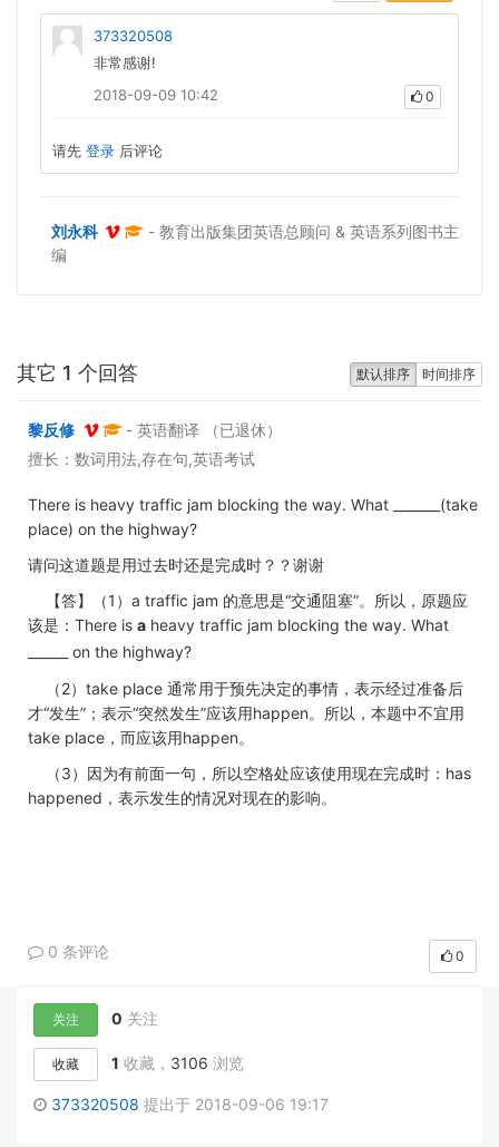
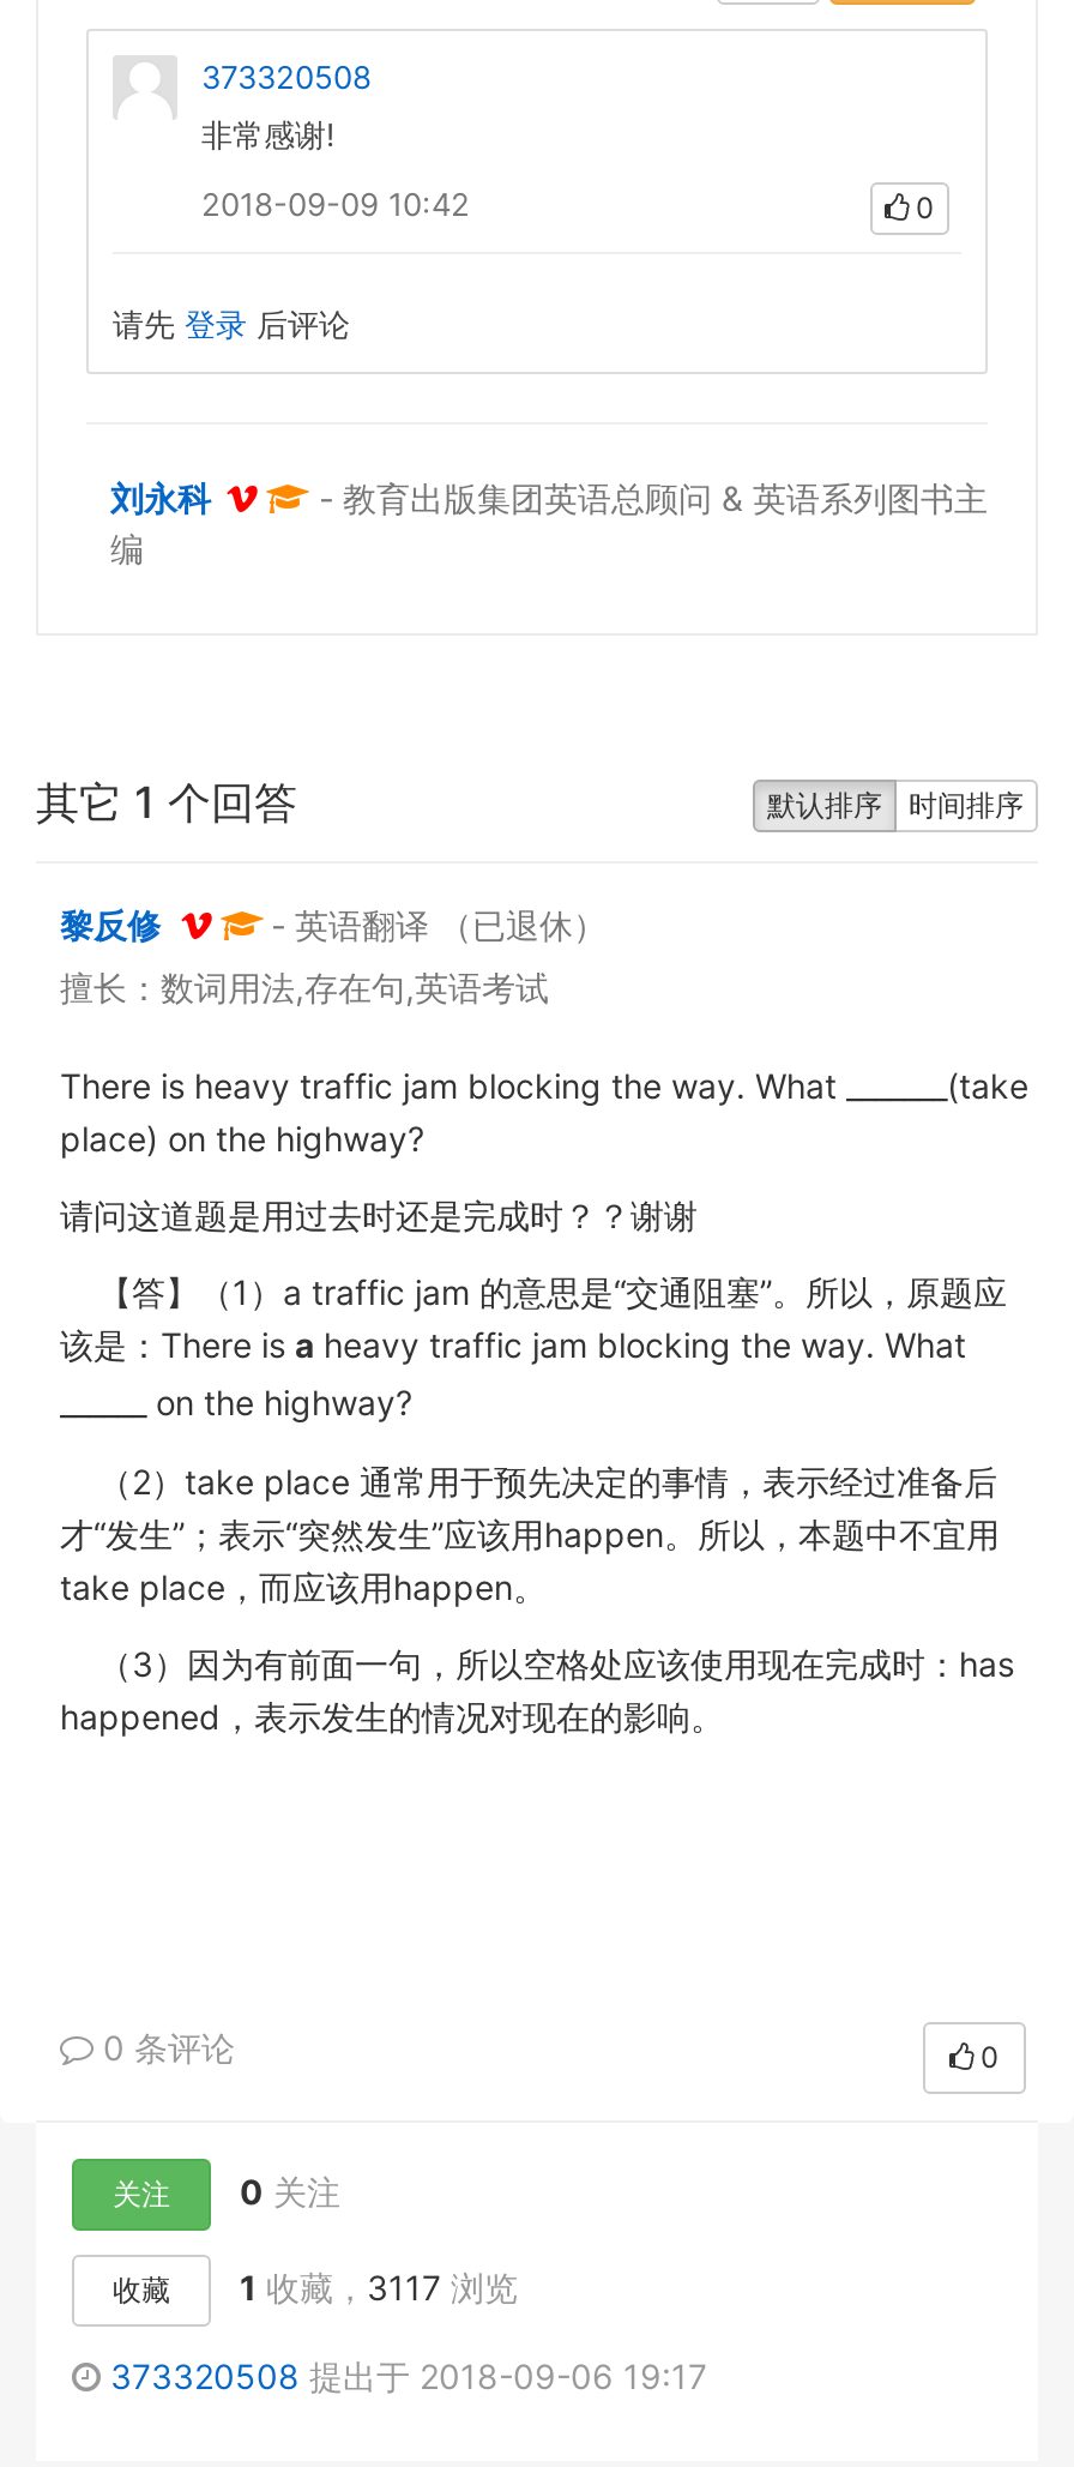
[52,1053,244,1072] 收藏 1收藏，3106浏览 -> [113,2266,518,2307] 收藏 1收藏，3117浏览

